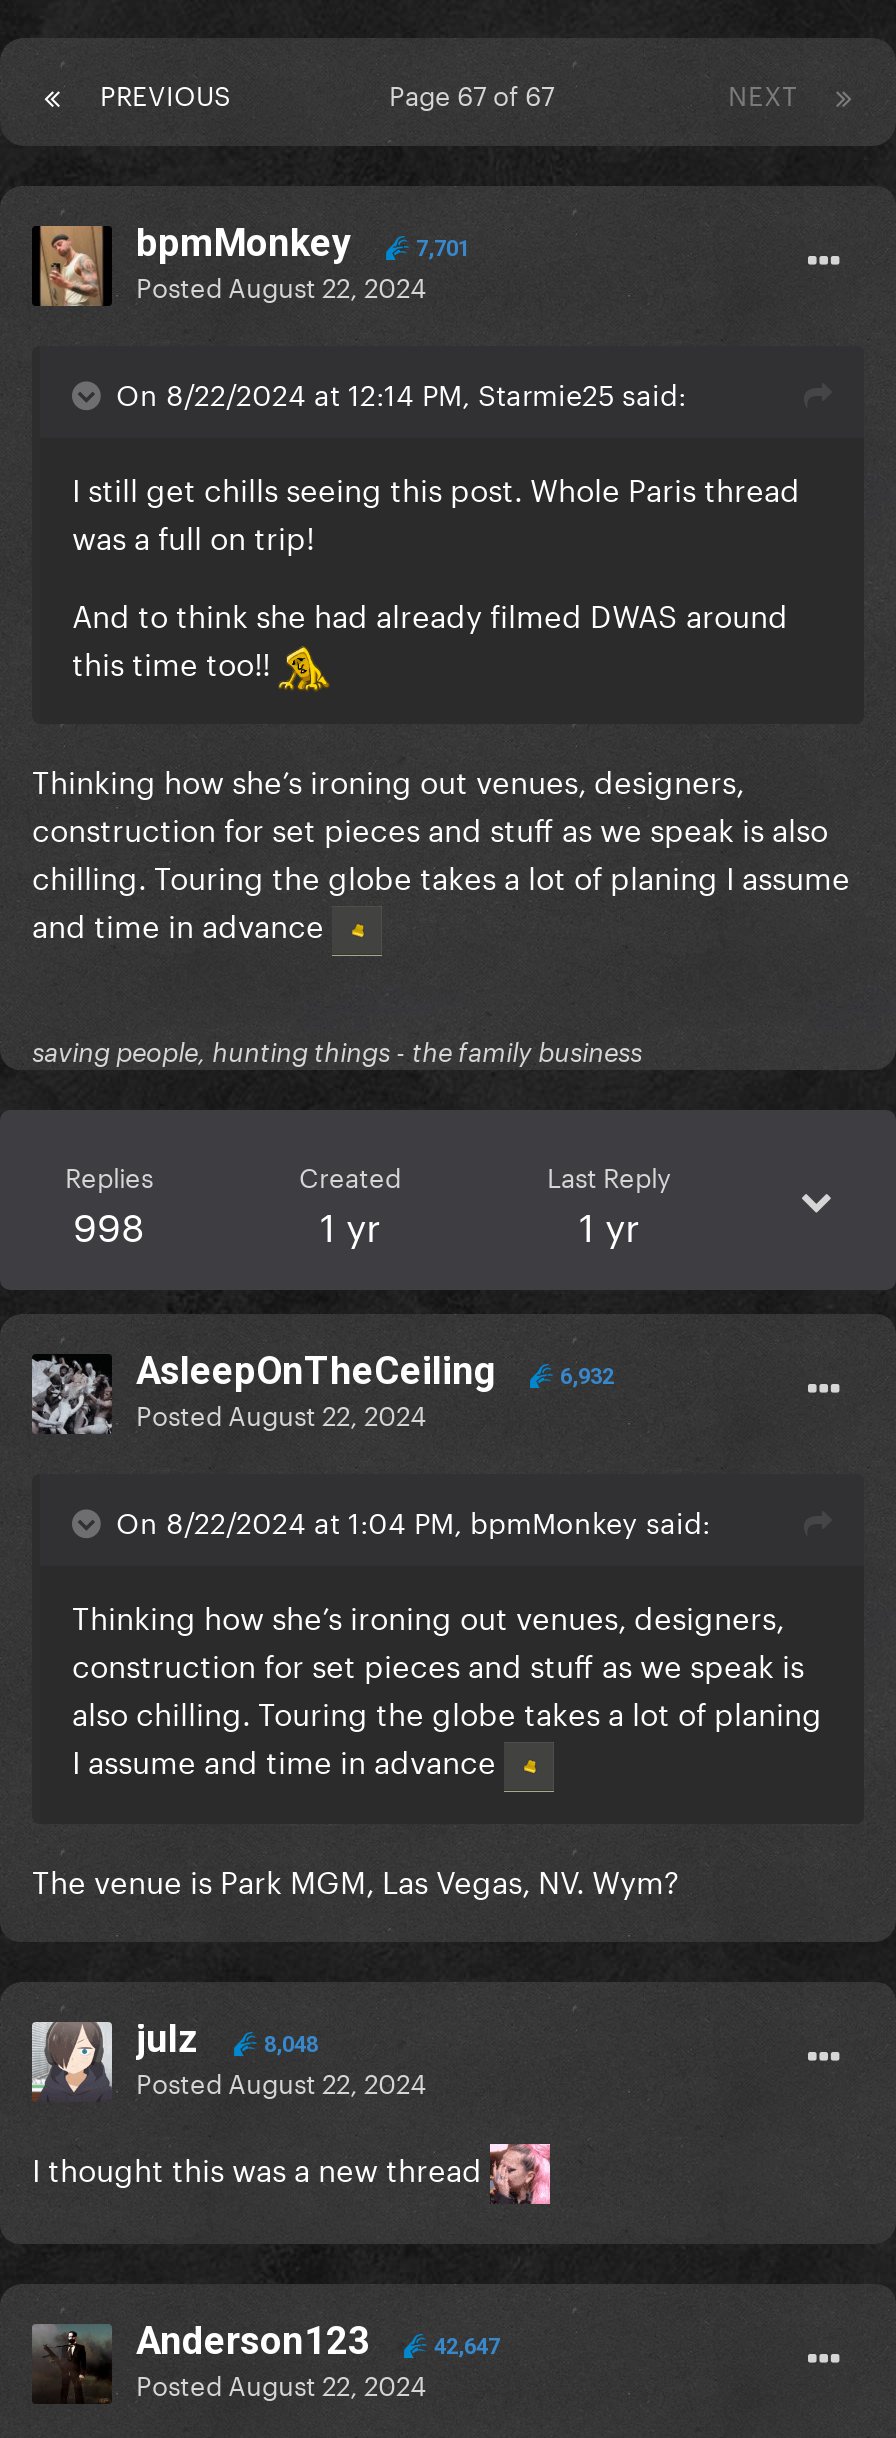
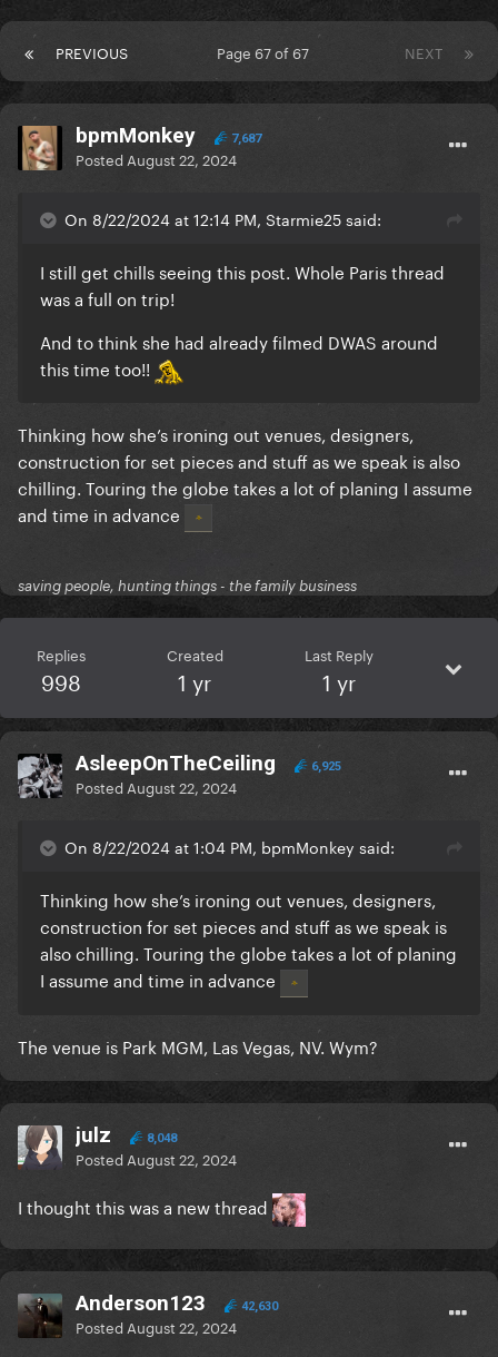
[410,237,470,263] 7,701 -> [228,132,261,146] 7,687
[30,1354,114,1436] [image] -> [18,754,63,799] [image]
[554,1365,614,1391] 6,932 -> [308,760,341,774] 6,925
[428,2335,500,2361] 42,647 -> [238,1300,278,1314] 42,630

